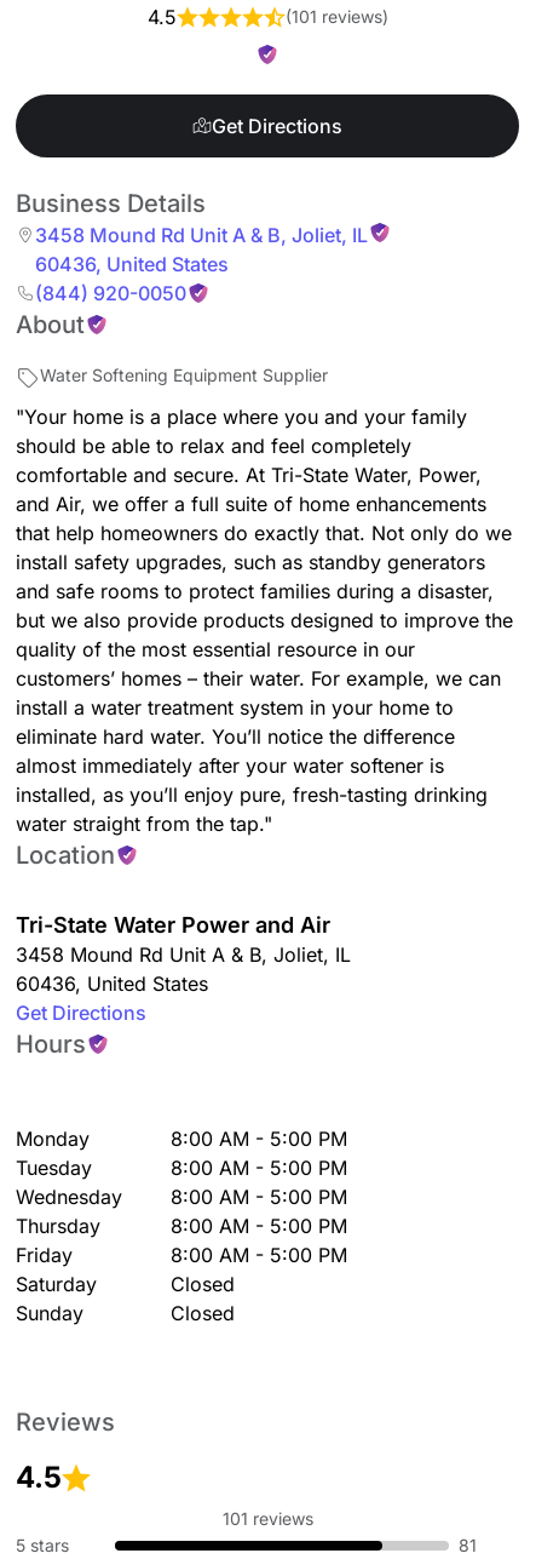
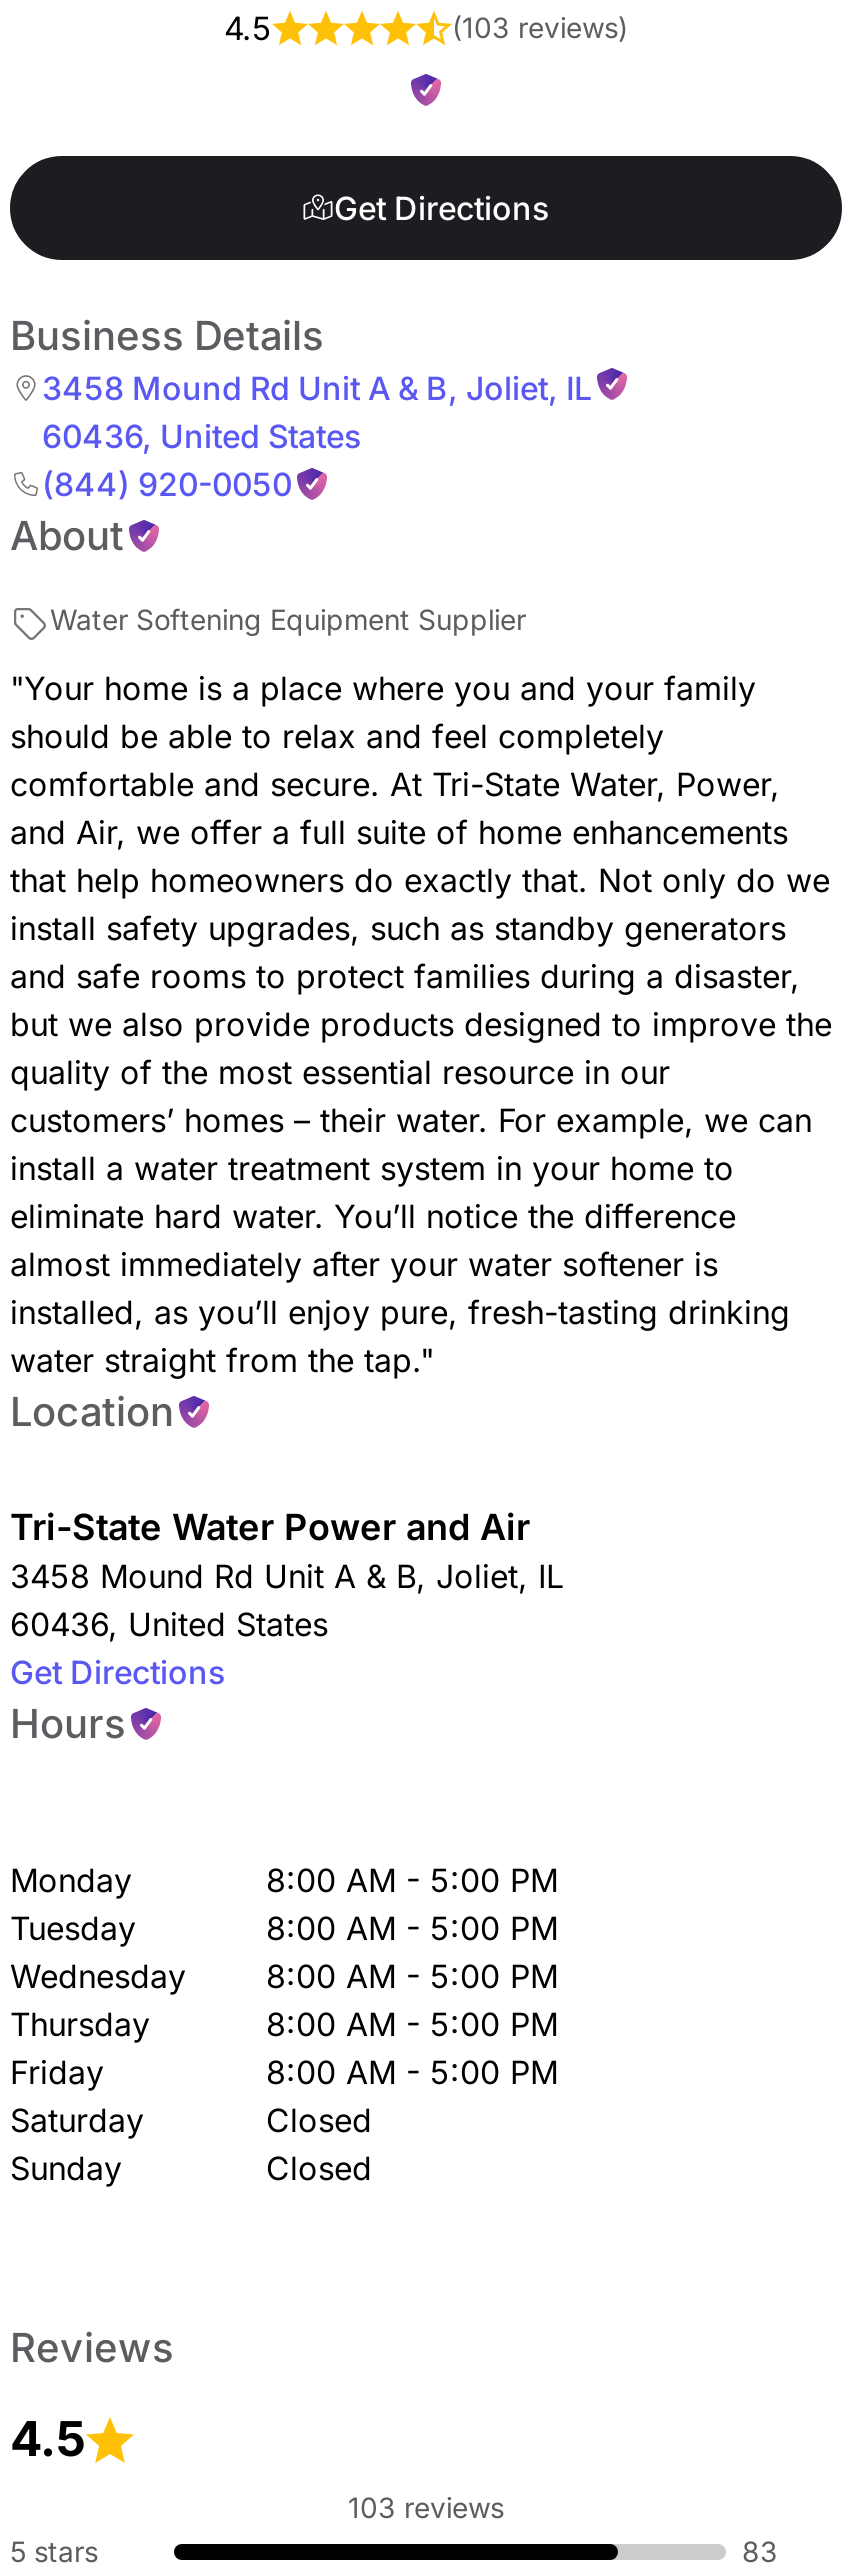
[285,6,388,27] (101 reviews) -> [452,10,628,44] (103 reviews)
[222,1508,313,1529] 101 reviews -> [348,2490,504,2524] 103 reviews
[459,1535,477,1555] 81 -> [742,2534,778,2568] 83

